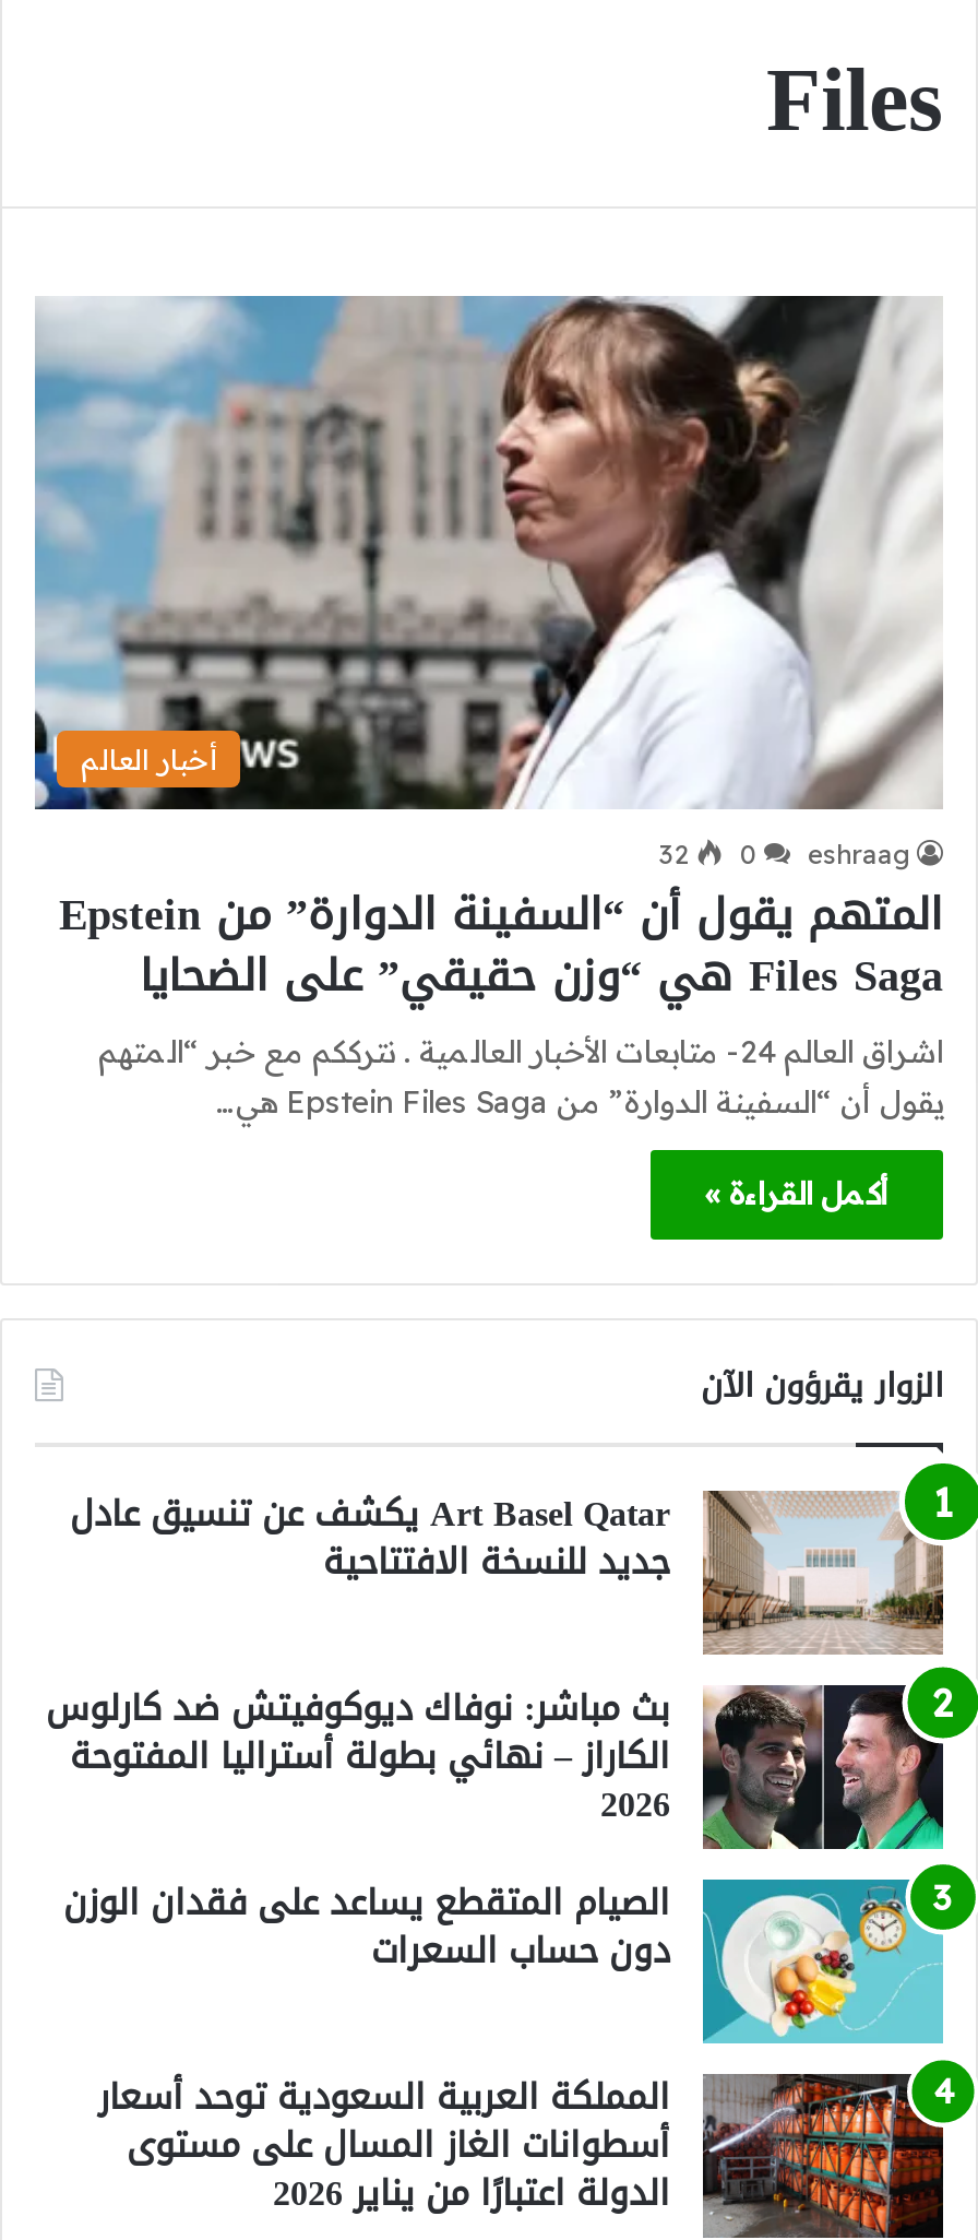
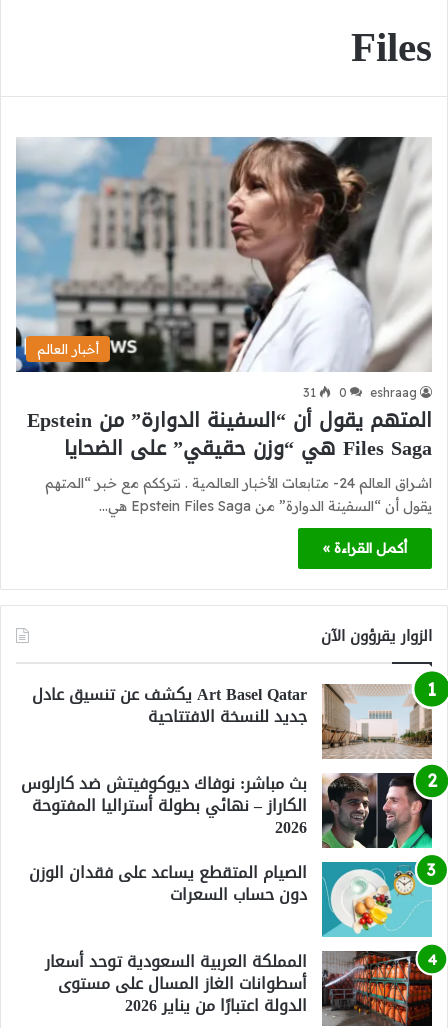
[659,837,910,870] 32 0 eshraag -> [303,385,417,400] 31 0 eshraag

